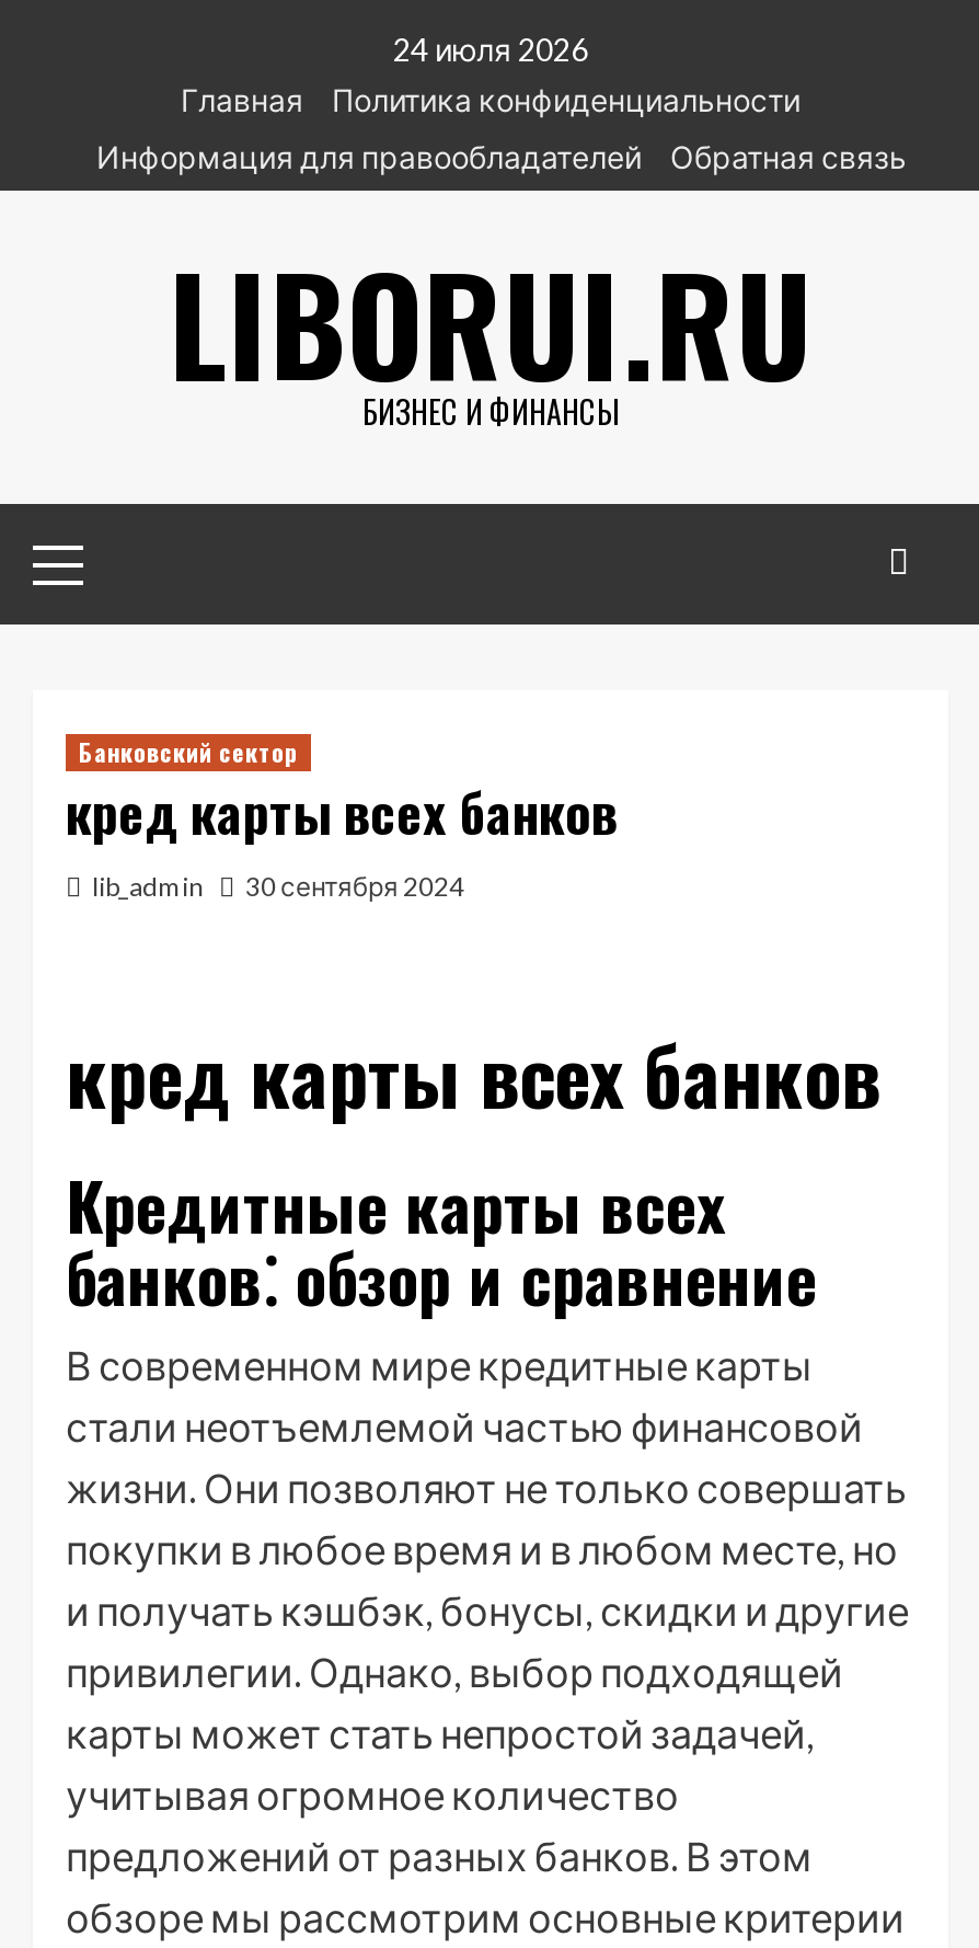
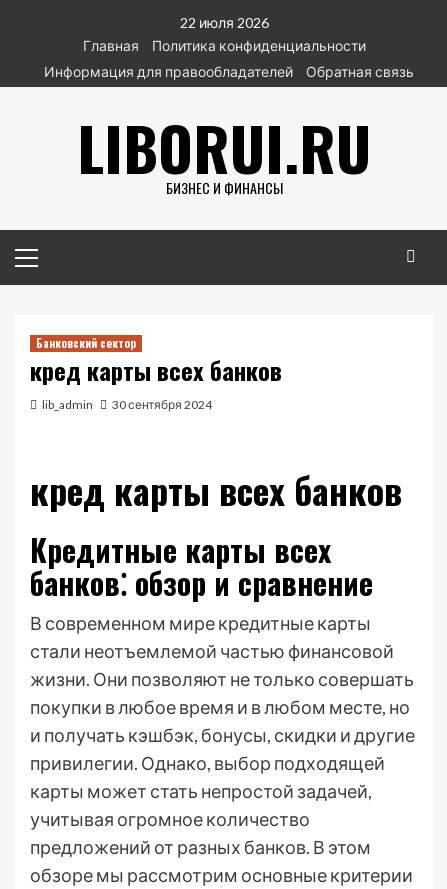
[393,31,588,68] 24 июля 2026 -> [179,14,268,31] 22 июля 2026

